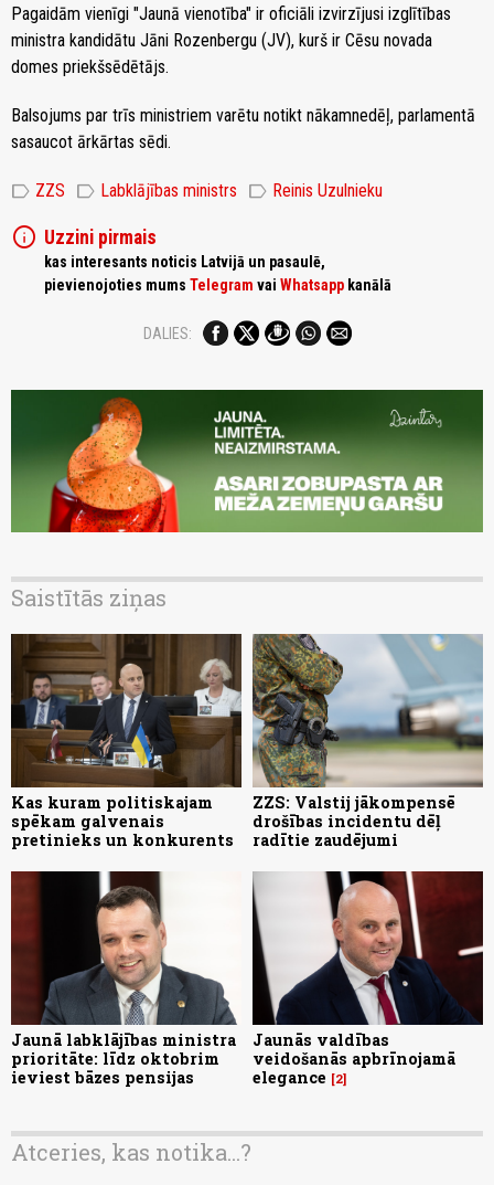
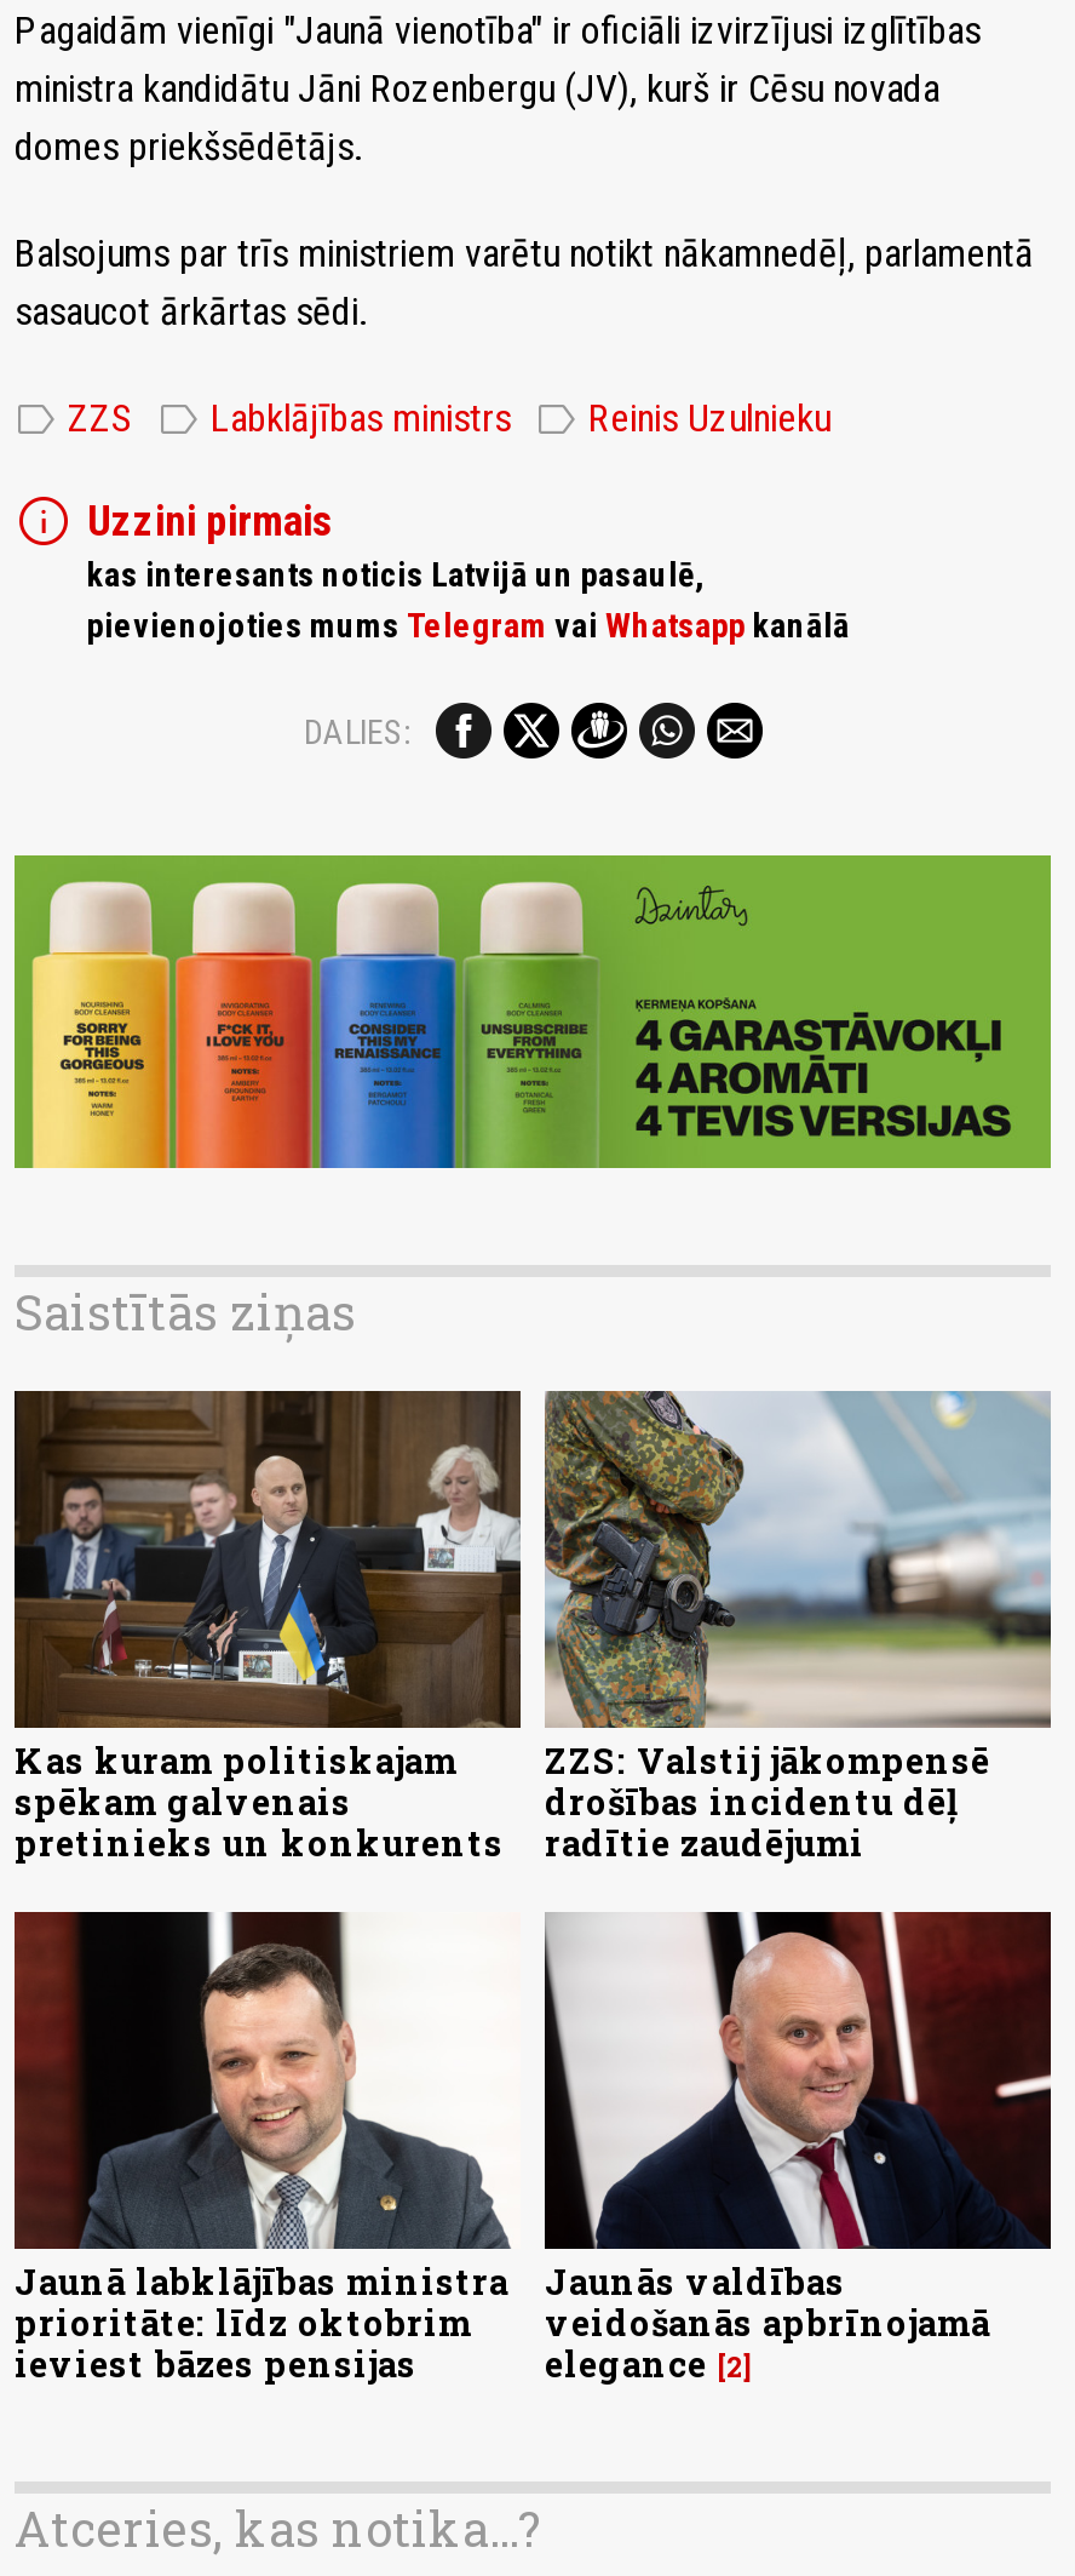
[10,389,484,533] [image] -> [12,853,1053,1170] [image]

